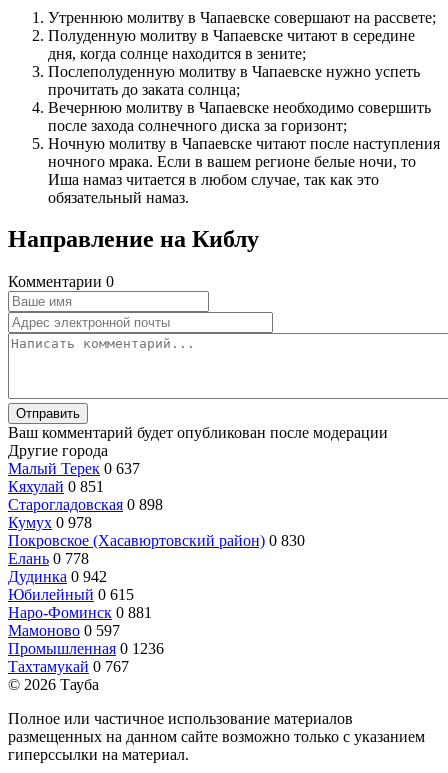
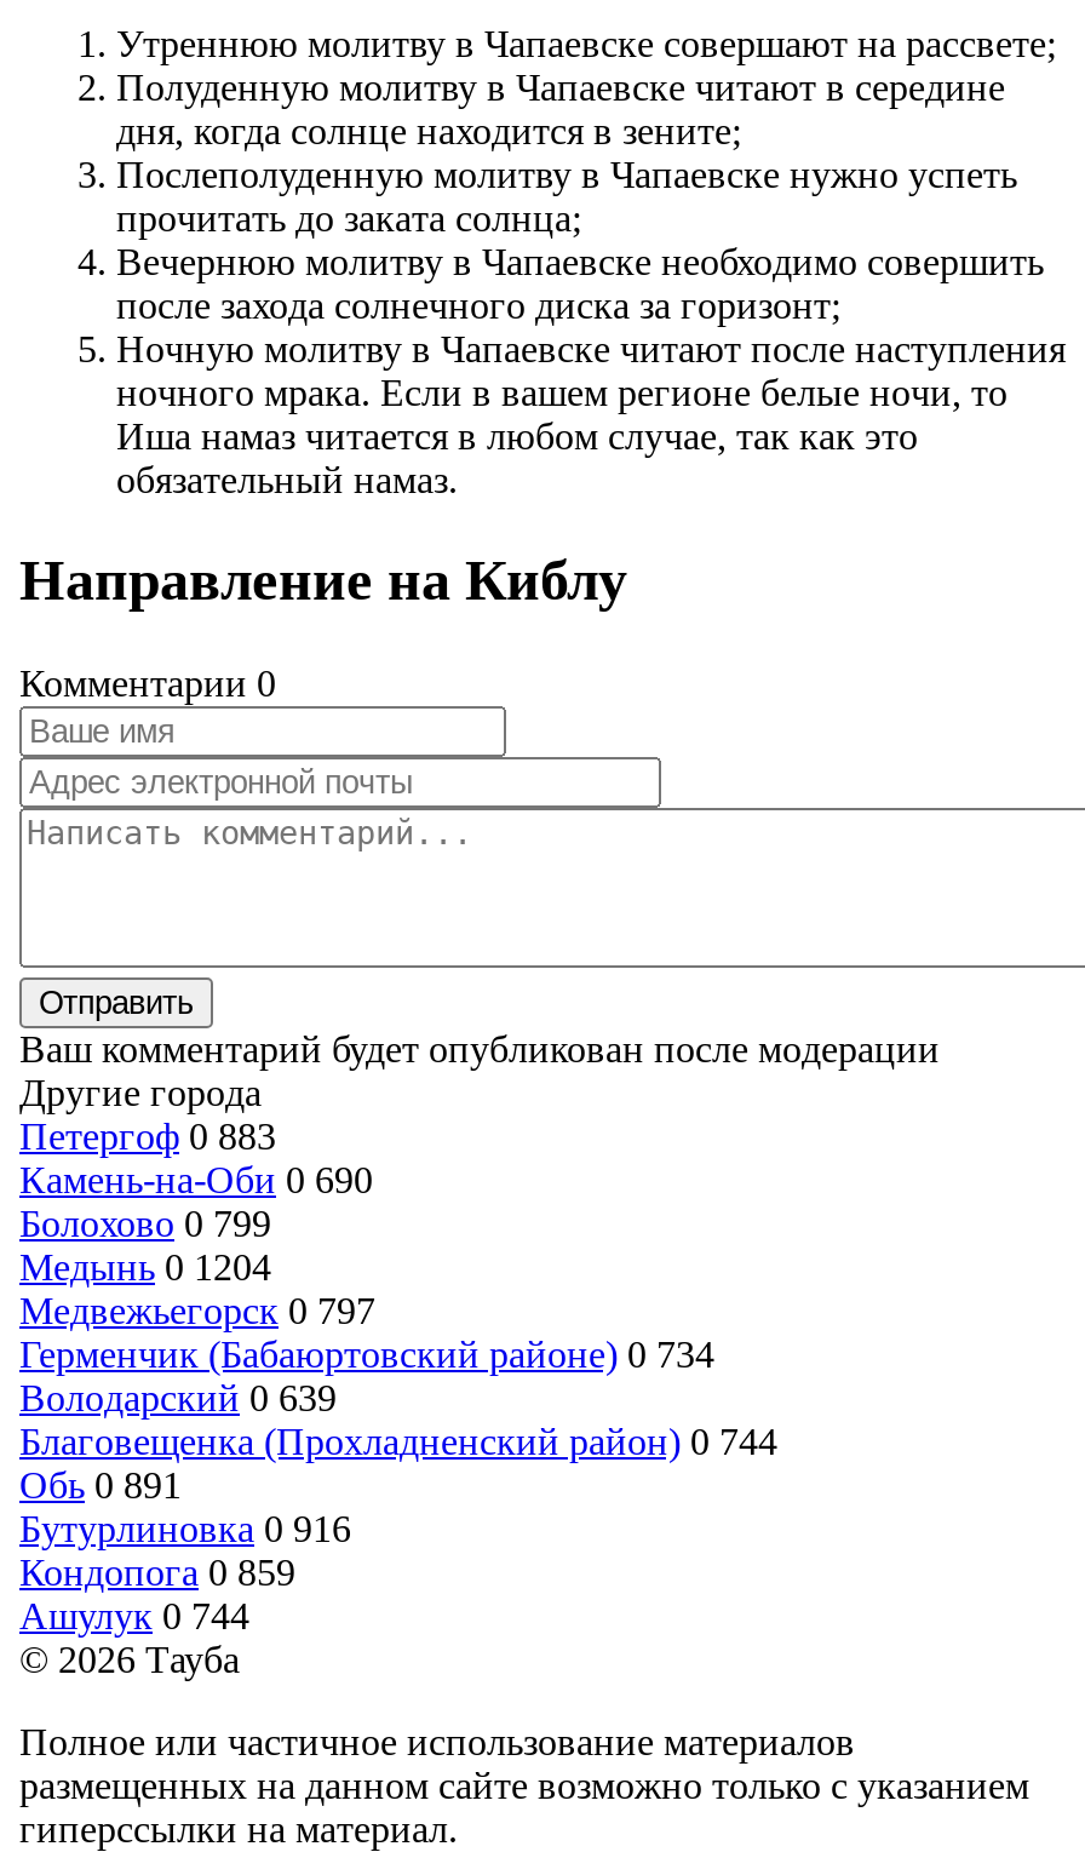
[8,460,305,675] Малый Терек 0 637 | Кяхулай 0 851 | Старогладовская 0 898 | Кумух 0 978 | Покровское (Хасавюртовский район) 0 830 | Елань 0 778 | Дудинка 0 942 | Юбилейный 0 615 | Наро-Фоминск 0 881 | Мамоново 0 597 | Промышленная 0 1236 | Тахтамукай 0 767 -> [19,1116,777,1637] Петергоф 0 883 | Камень-на-Оби 0 690 | Болохово 0 799 | Медынь 0 1204 | Медвежьегорск 0 797 | Герменчик (Бабаюртовский районе) 0 734 | Володарский 0 639 | Благовещенка (Прохладненский район) 0 744 | Обь 0 891 | Бутурлиновка 0 916 | Кондопога 0 859 | Ашулук 0 744

